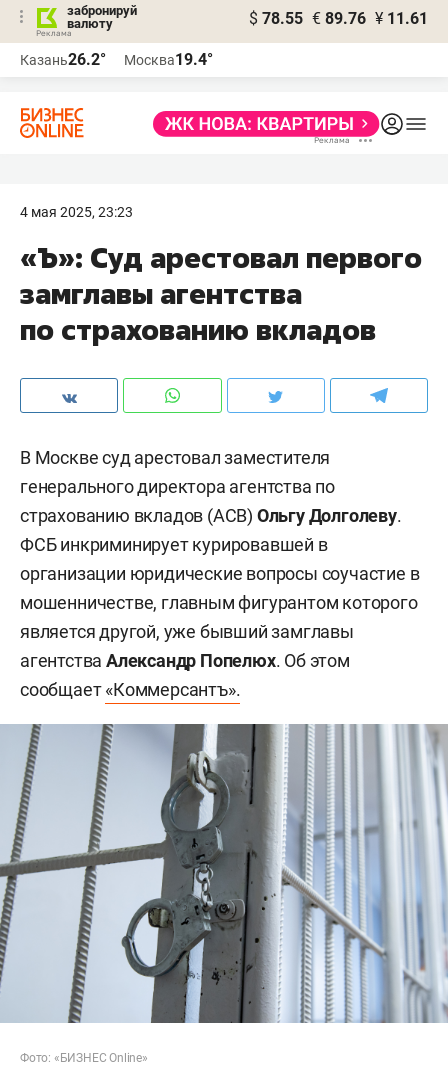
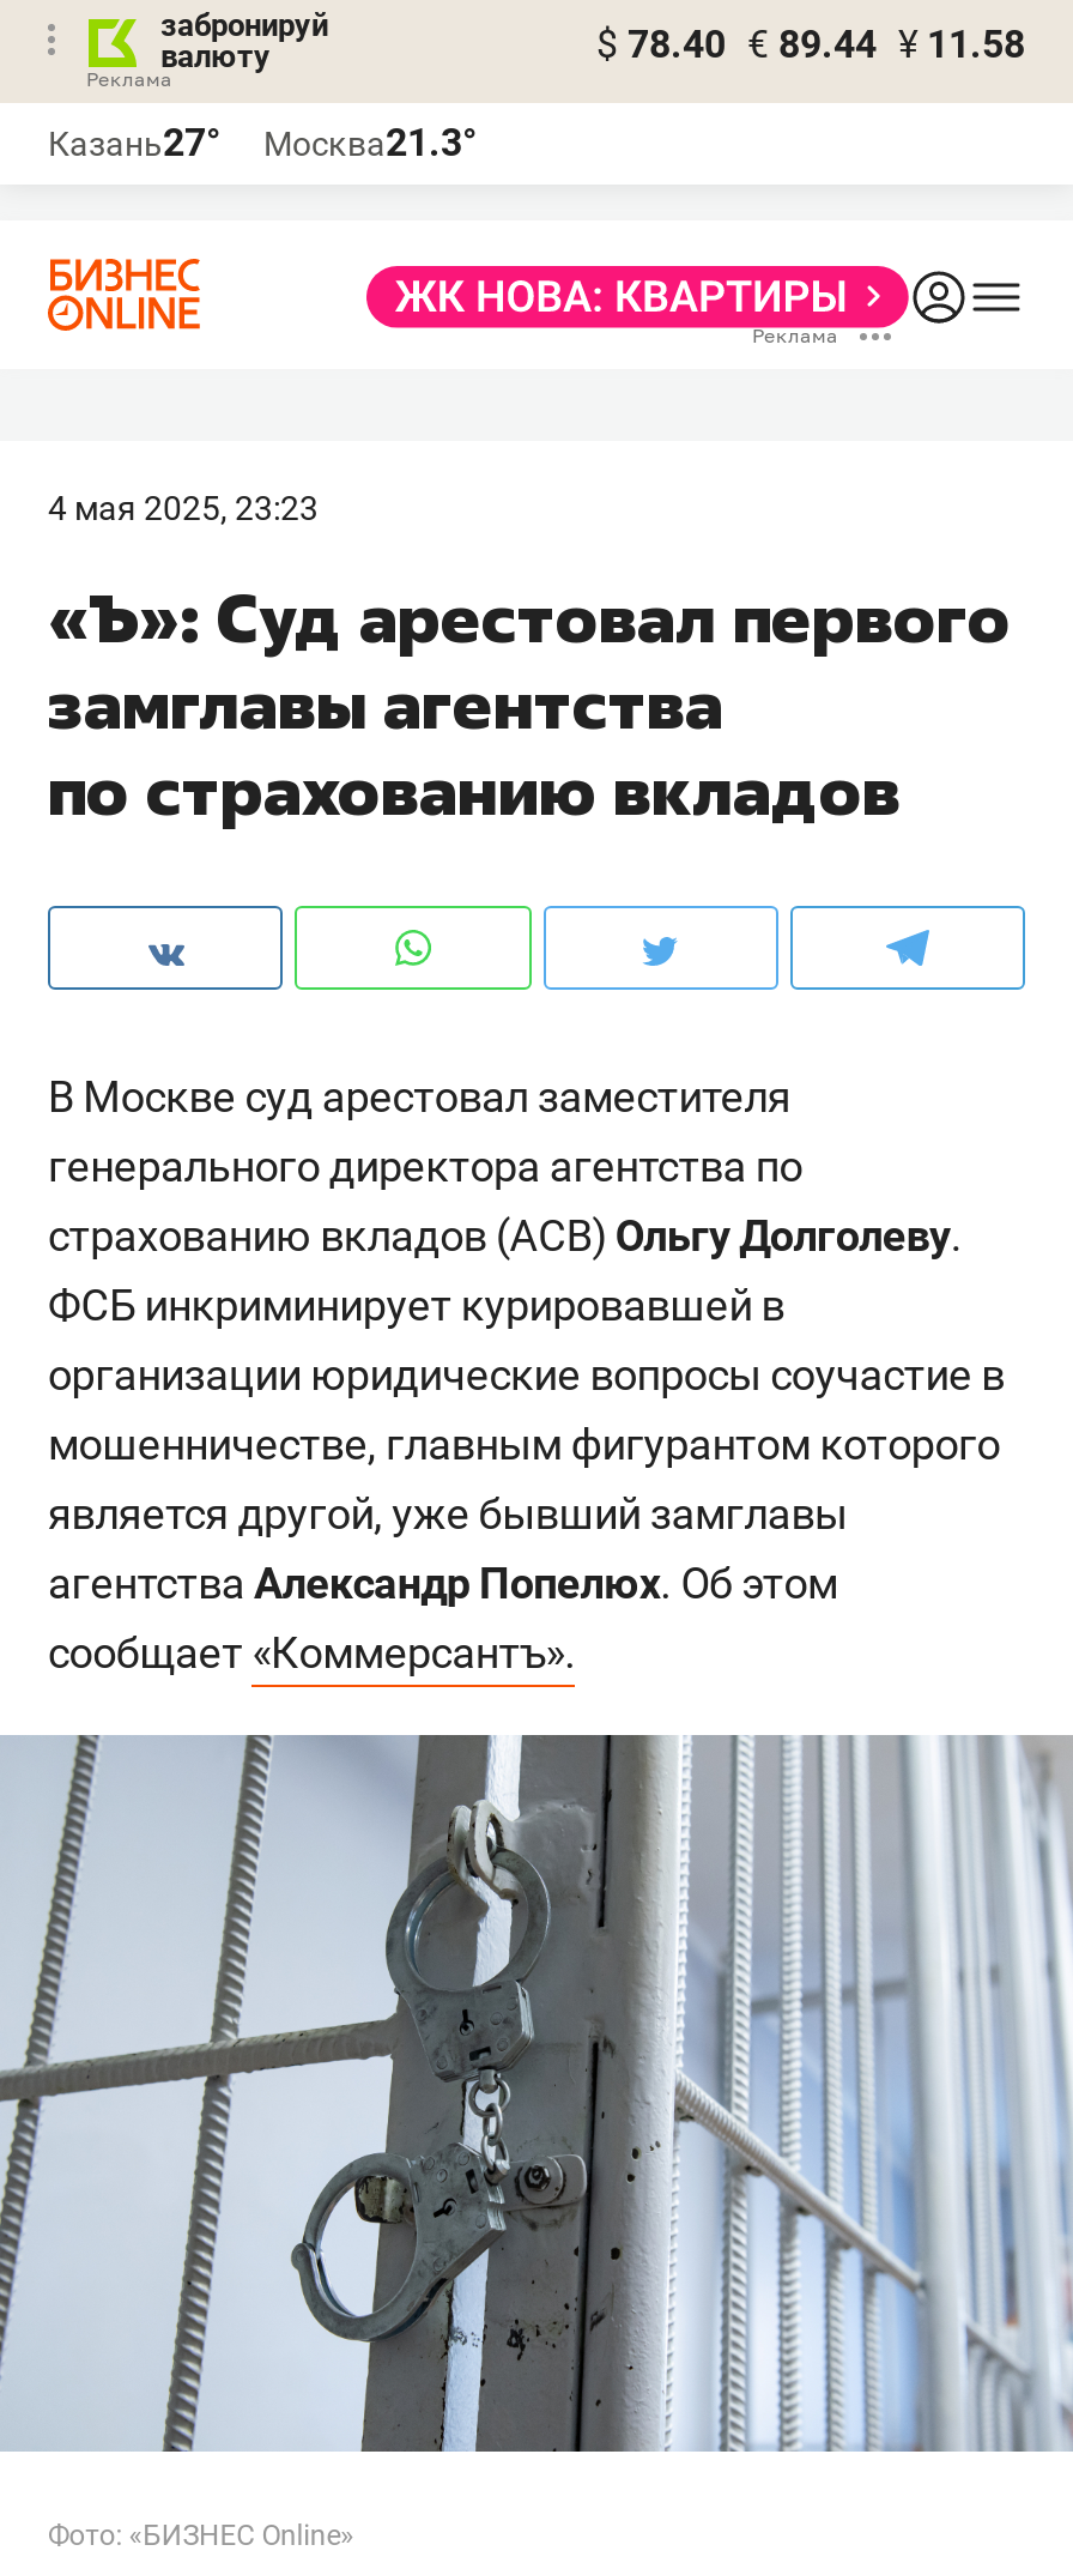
[249,9,428,28] $ 78.55 € 89.76 ¥ 11.61 -> [596,22,1025,67] $ 78.40 € 89.44 ¥ 11.58
[20,50,106,69] Казань26.2° -> [48,120,220,165] Казань27°
[124,50,213,69] Москва19.4° -> [263,120,477,165] Москва21.3°

